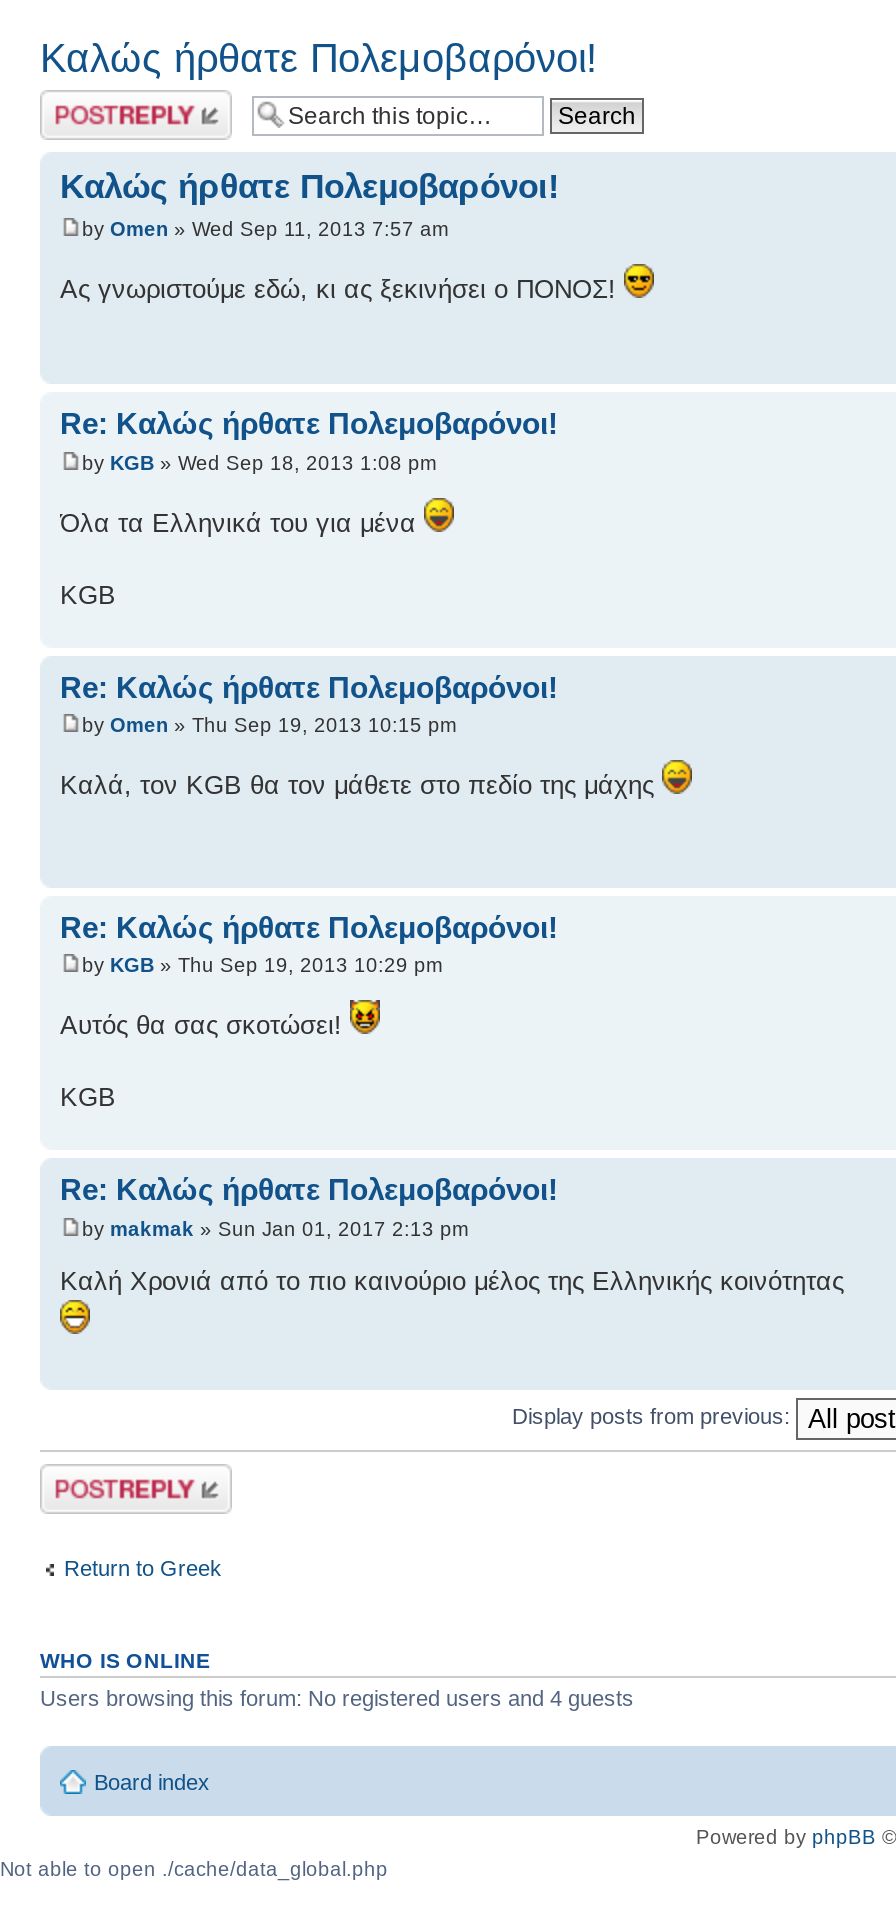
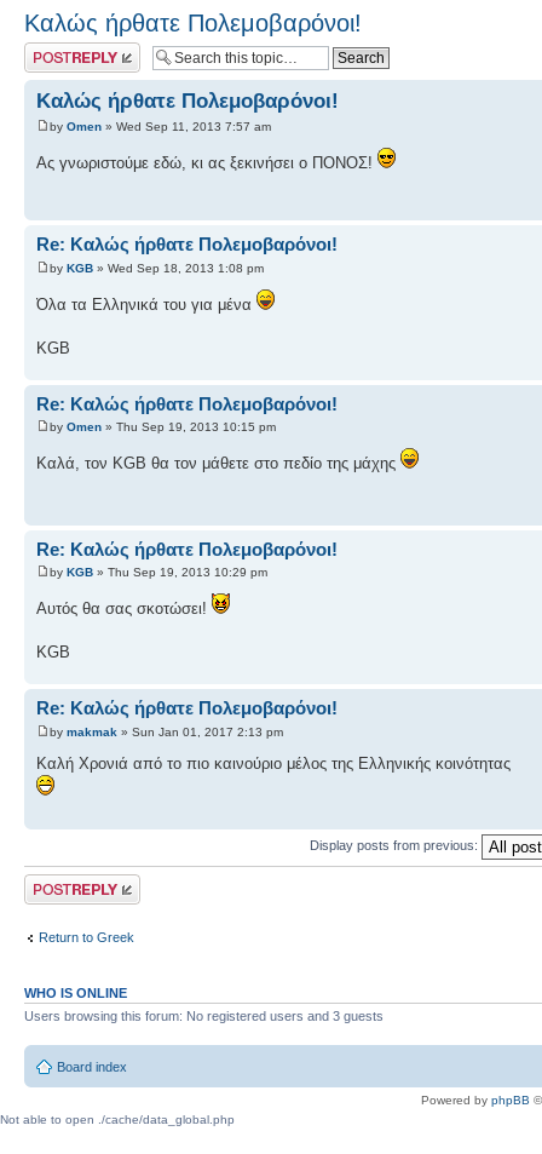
[40,1686,634,1710] Users browsing this forum: No registered users and 4 guests -> [24,1009,384,1023] Users browsing this forum: No registered users and 3 guests

